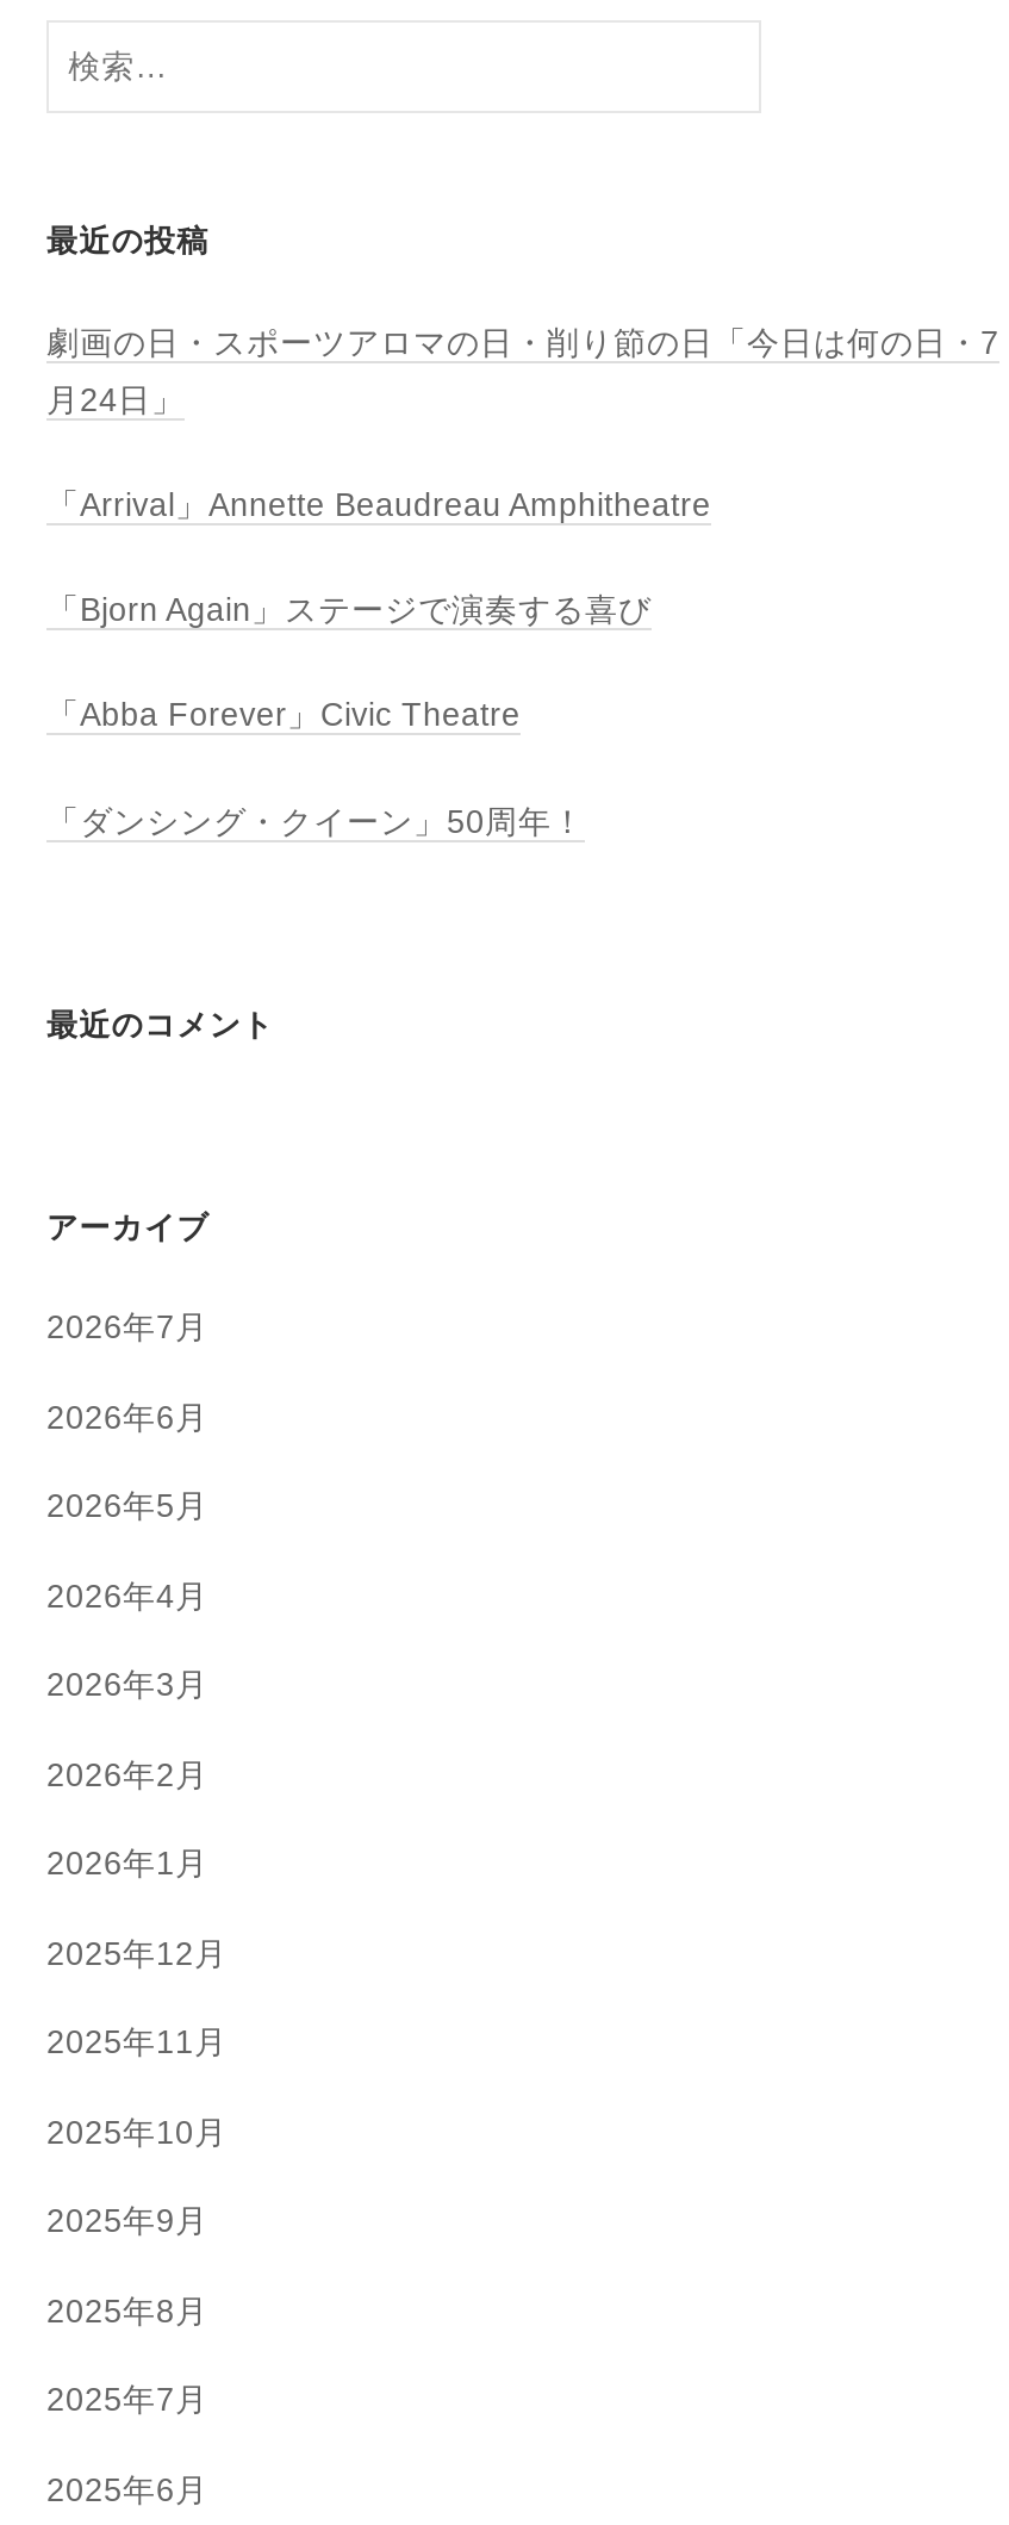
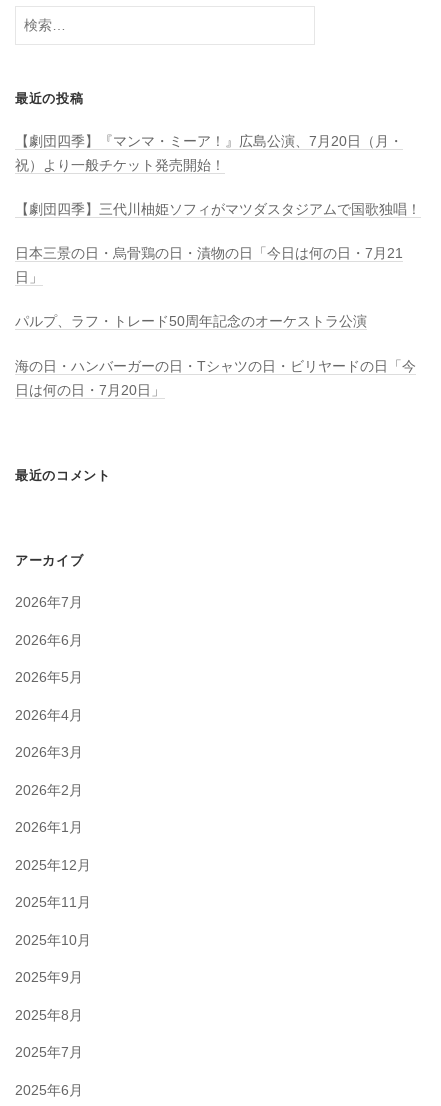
[46,324,999,839] 劇画の日・スポーツアロマの日・削り節の日「今日は何の日・7 | 月24日」 | 「Arrival」Annette Beaudreau Amphitheatre | 「Bjorn Again」ステージで演奏する喜び | 「Abba Forever」Civic Theatre | 「ダンシング・クイーン」50周年！ -> [15,134,421,398] 【劇団四季】『マンマ・ミーア！』広島公演、7月20日（月・ | 祝）より一般チケット発売開始！ | 【劇団四季】三代川柚姫ソフィがマツダスタジアムで国歌独唱！ | 日本三景の日・烏骨鶏の日・漬物の日「今日は何の日・7月21 | 日」 | パルプ、ラフ・トレード50周年記念のオーケストラ公演 | 海の日・ハンバーガーの日・Tシャツの日・ビリヤードの日「今 | 日は何の日・7月20日」

